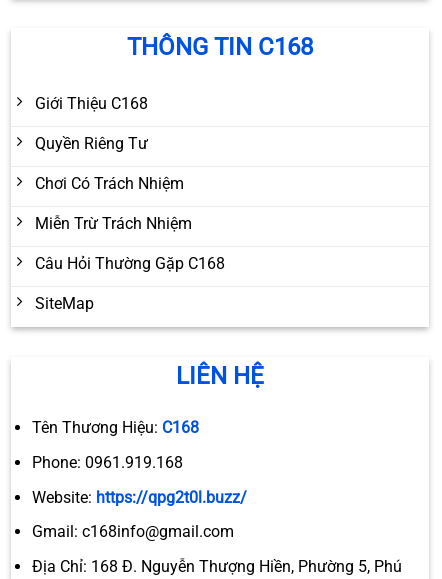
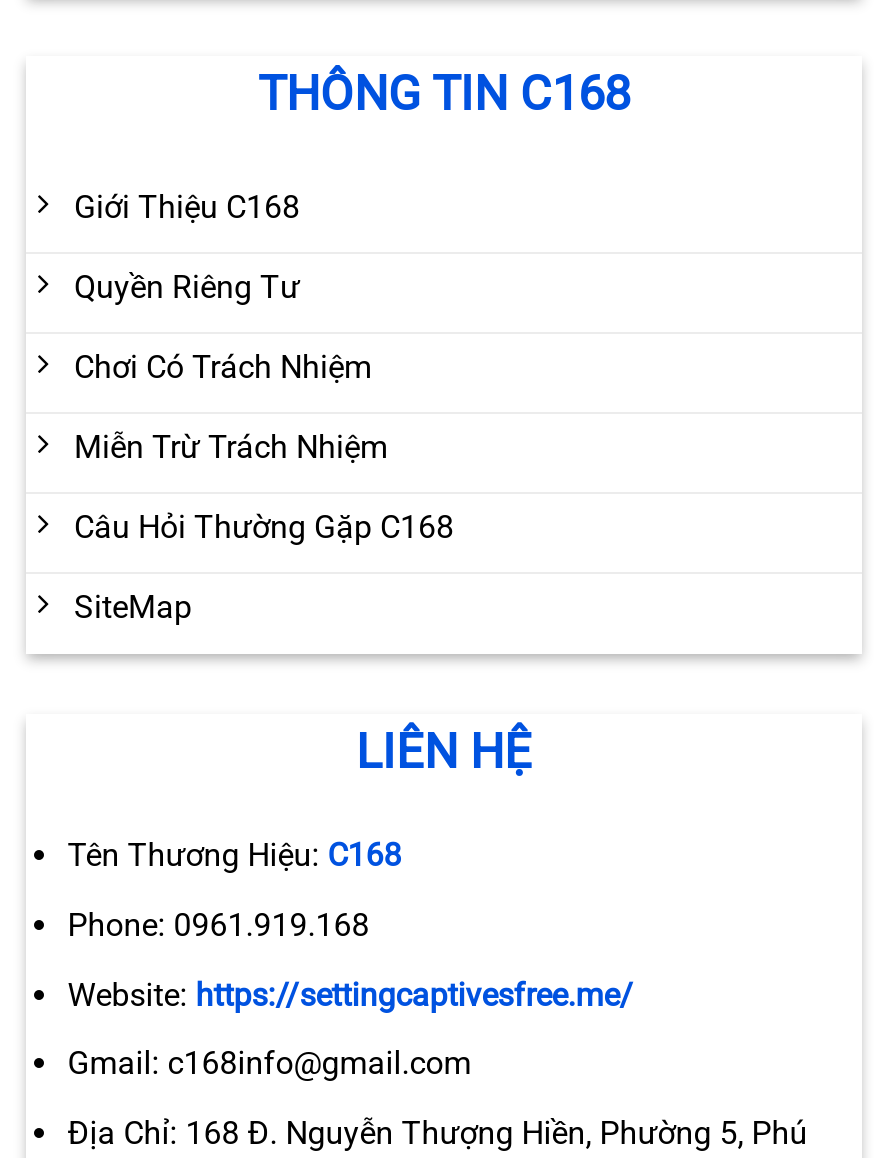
[32,487,247,506] Website: https://qpg2t0l.buzz/ -> [68,975,634,1013] Website: https://settingcaptivesfree.me/

